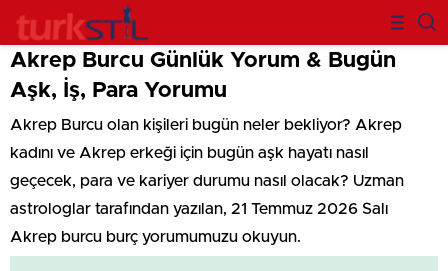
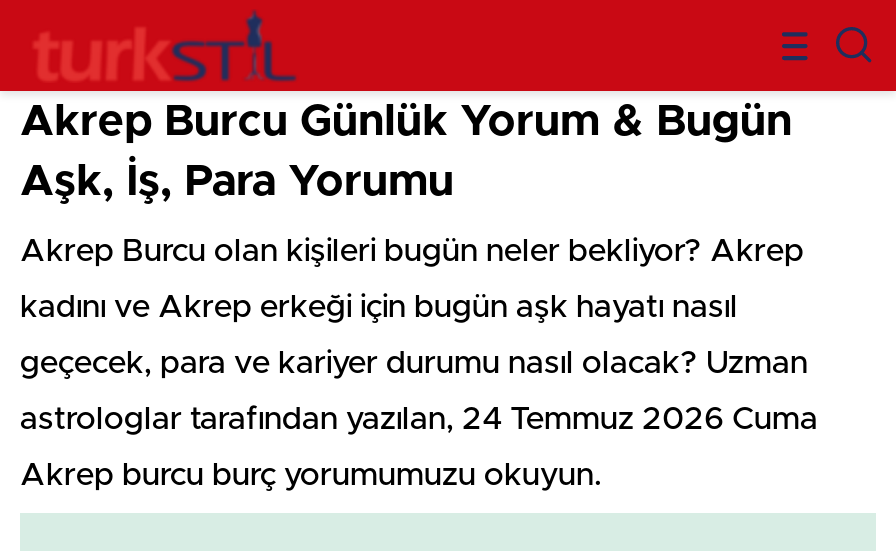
[10,201,388,217] astrologlar tarafından yazılan, 21 Temmuz 2026 Salı -> [20,403,818,435] astrologlar tarafından yazılan, 24 Temmuz 2026 Cuma

